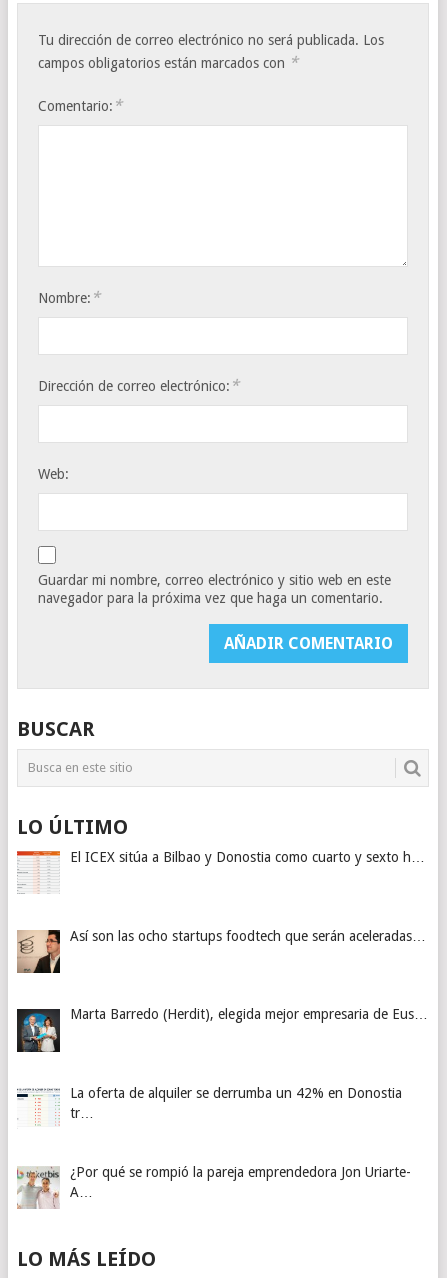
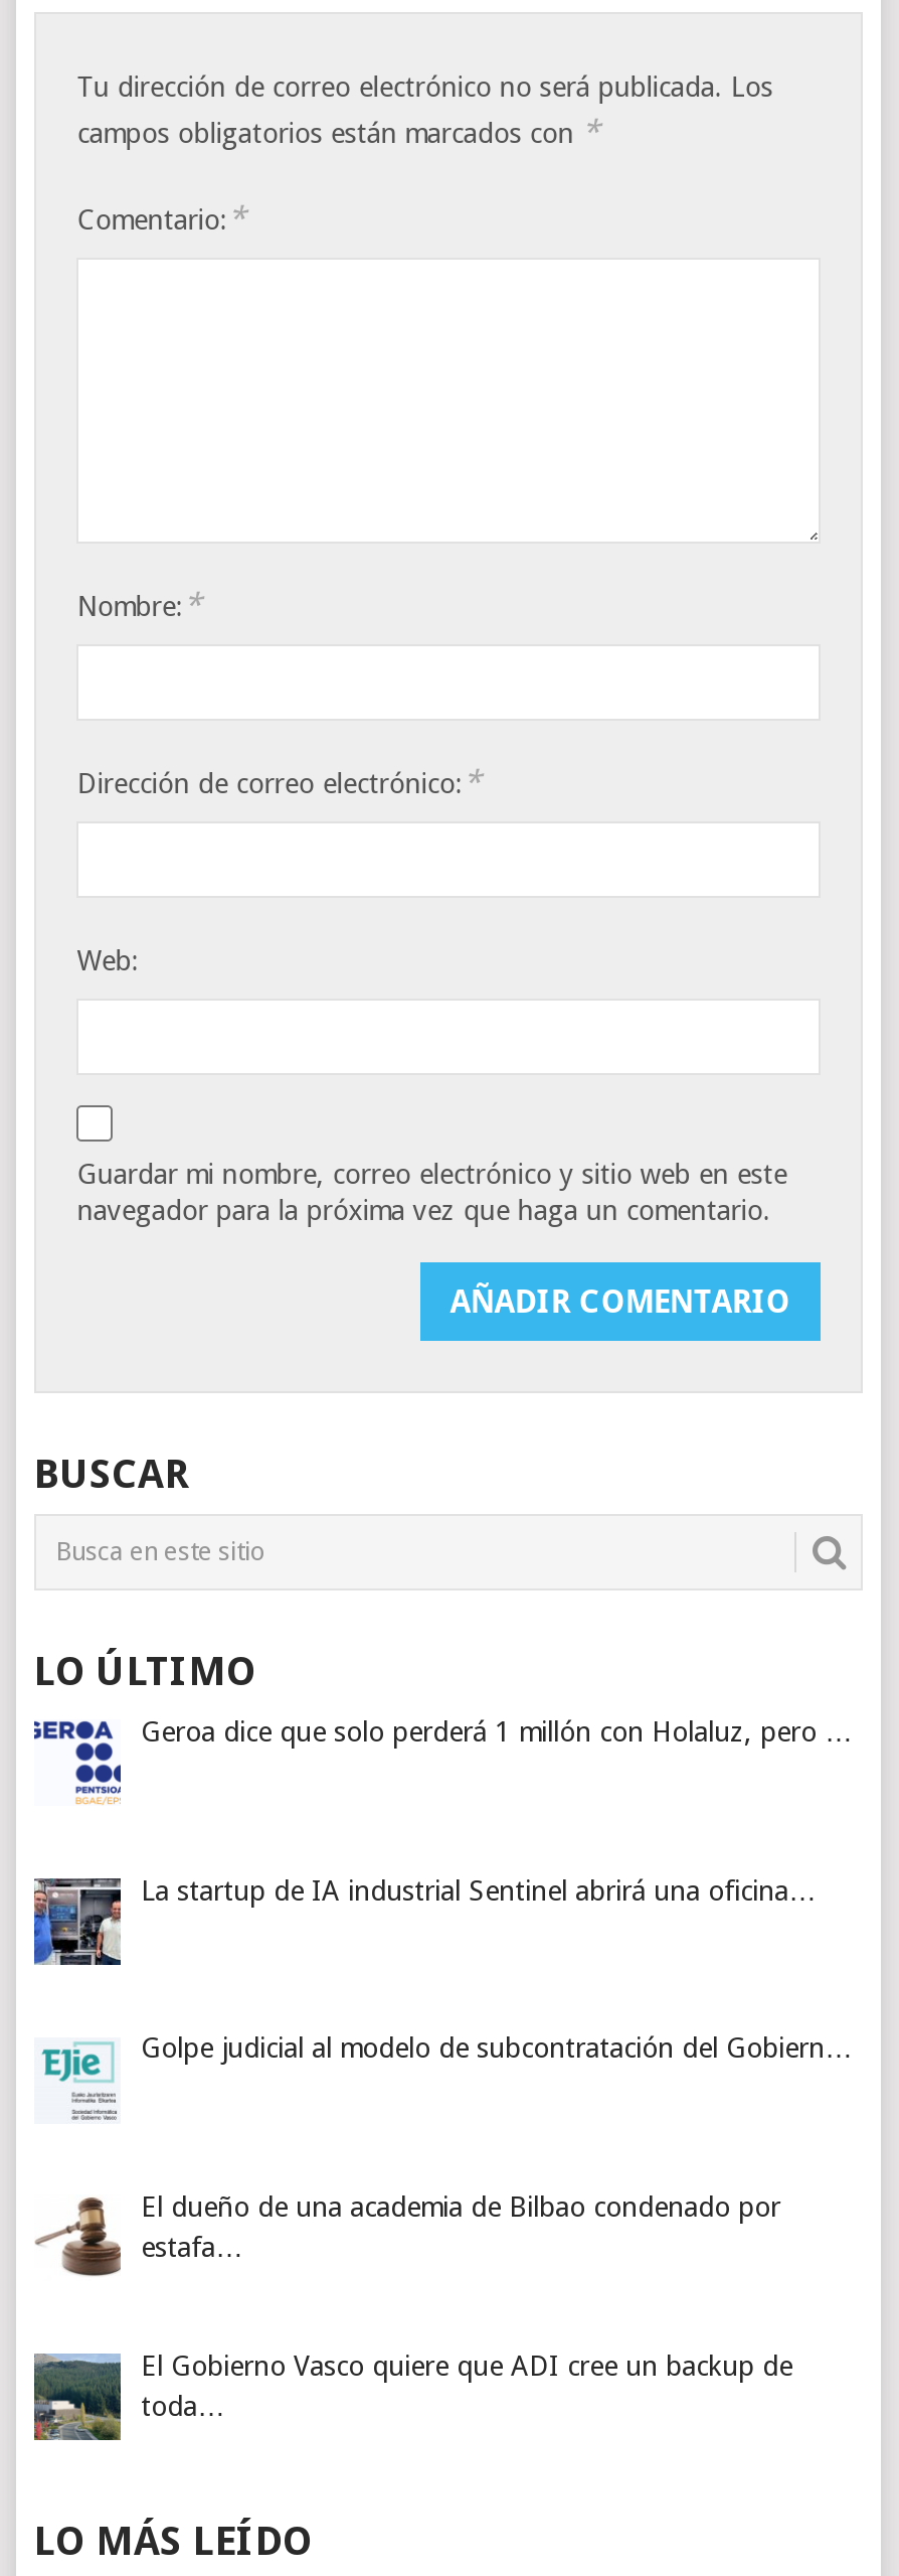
[16,849,425,894] [image] | El ICEX sitúa a Bilbao y Donostia como cuarto y sexto h… -> [32,1715,853,1804] [image] | Geroa dice que solo perderá 1 millón con Holaluz, pero …
[16,928,426,974] [image] | Así son las ocho startups foodtech que serán aceleradas… -> [32,1874,817,1967] [image] | La startup de IA industrial Sentinel abrirá una oficina…
[16,1006,428,1053] [image] | Marta Barredo (Herdit), elegida mejor empresaria de Eus… -> [34,2032,853,2124] [image] | Golpe judicial al modelo de subcontratación del Gobiern…
[16,1085,402,1127] [image] | La oferta de alquiler se derrumba un 42% en Donostia | tr… -> [34,2190,780,2277] [image] | El dueño de una academia de Bilbao condenado por | estafa…
[16,1164,411,1209] [image] | ¿Por qué se rompió la pareja emprendedora Jon Uriarte- | A… -> [32,2349,792,2442] [image] | El Gobierno Vasco quiere que ADI cree un backup de | toda…

